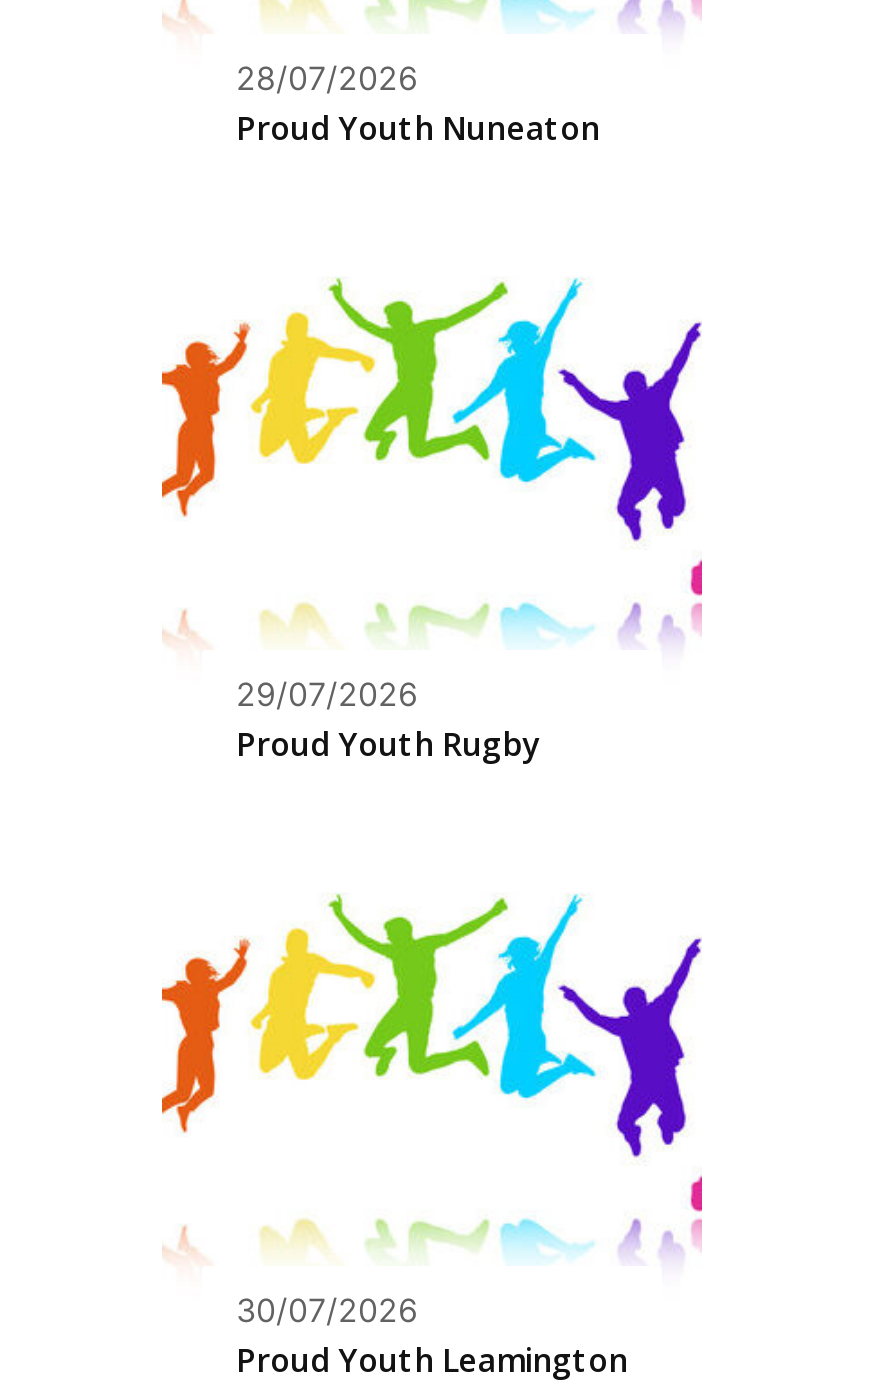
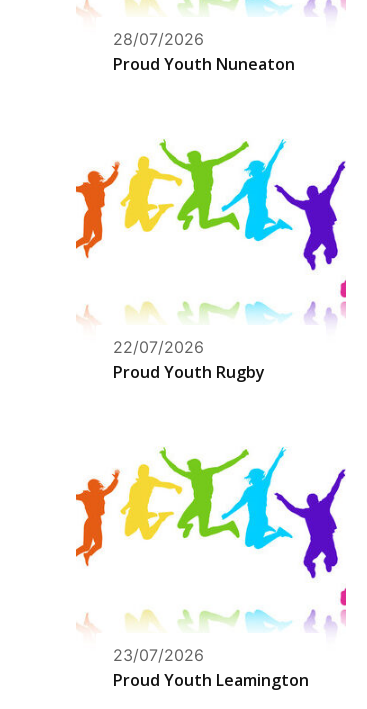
[236,674,418,714] 29/07/2026 -> [113,337,204,357] 22/07/2026
[236,1290,418,1330] 30/07/2026 -> [113,645,204,665] 23/07/2026

